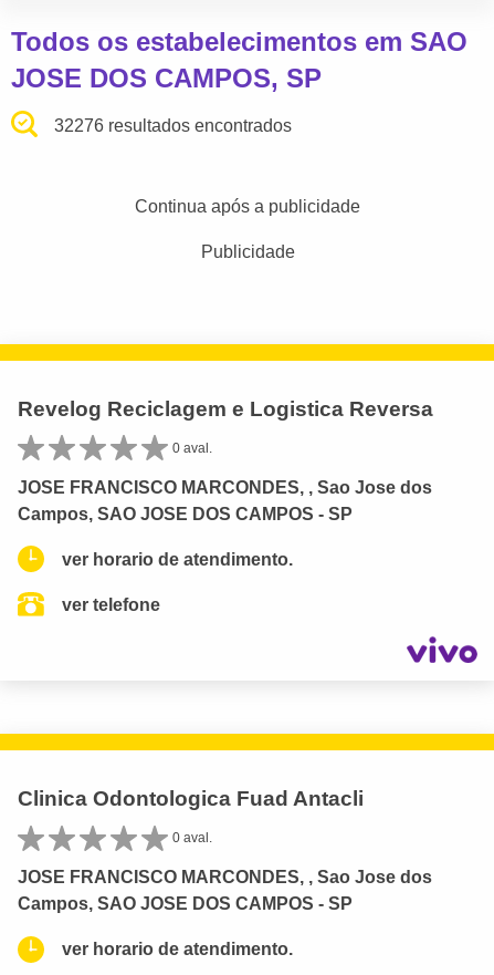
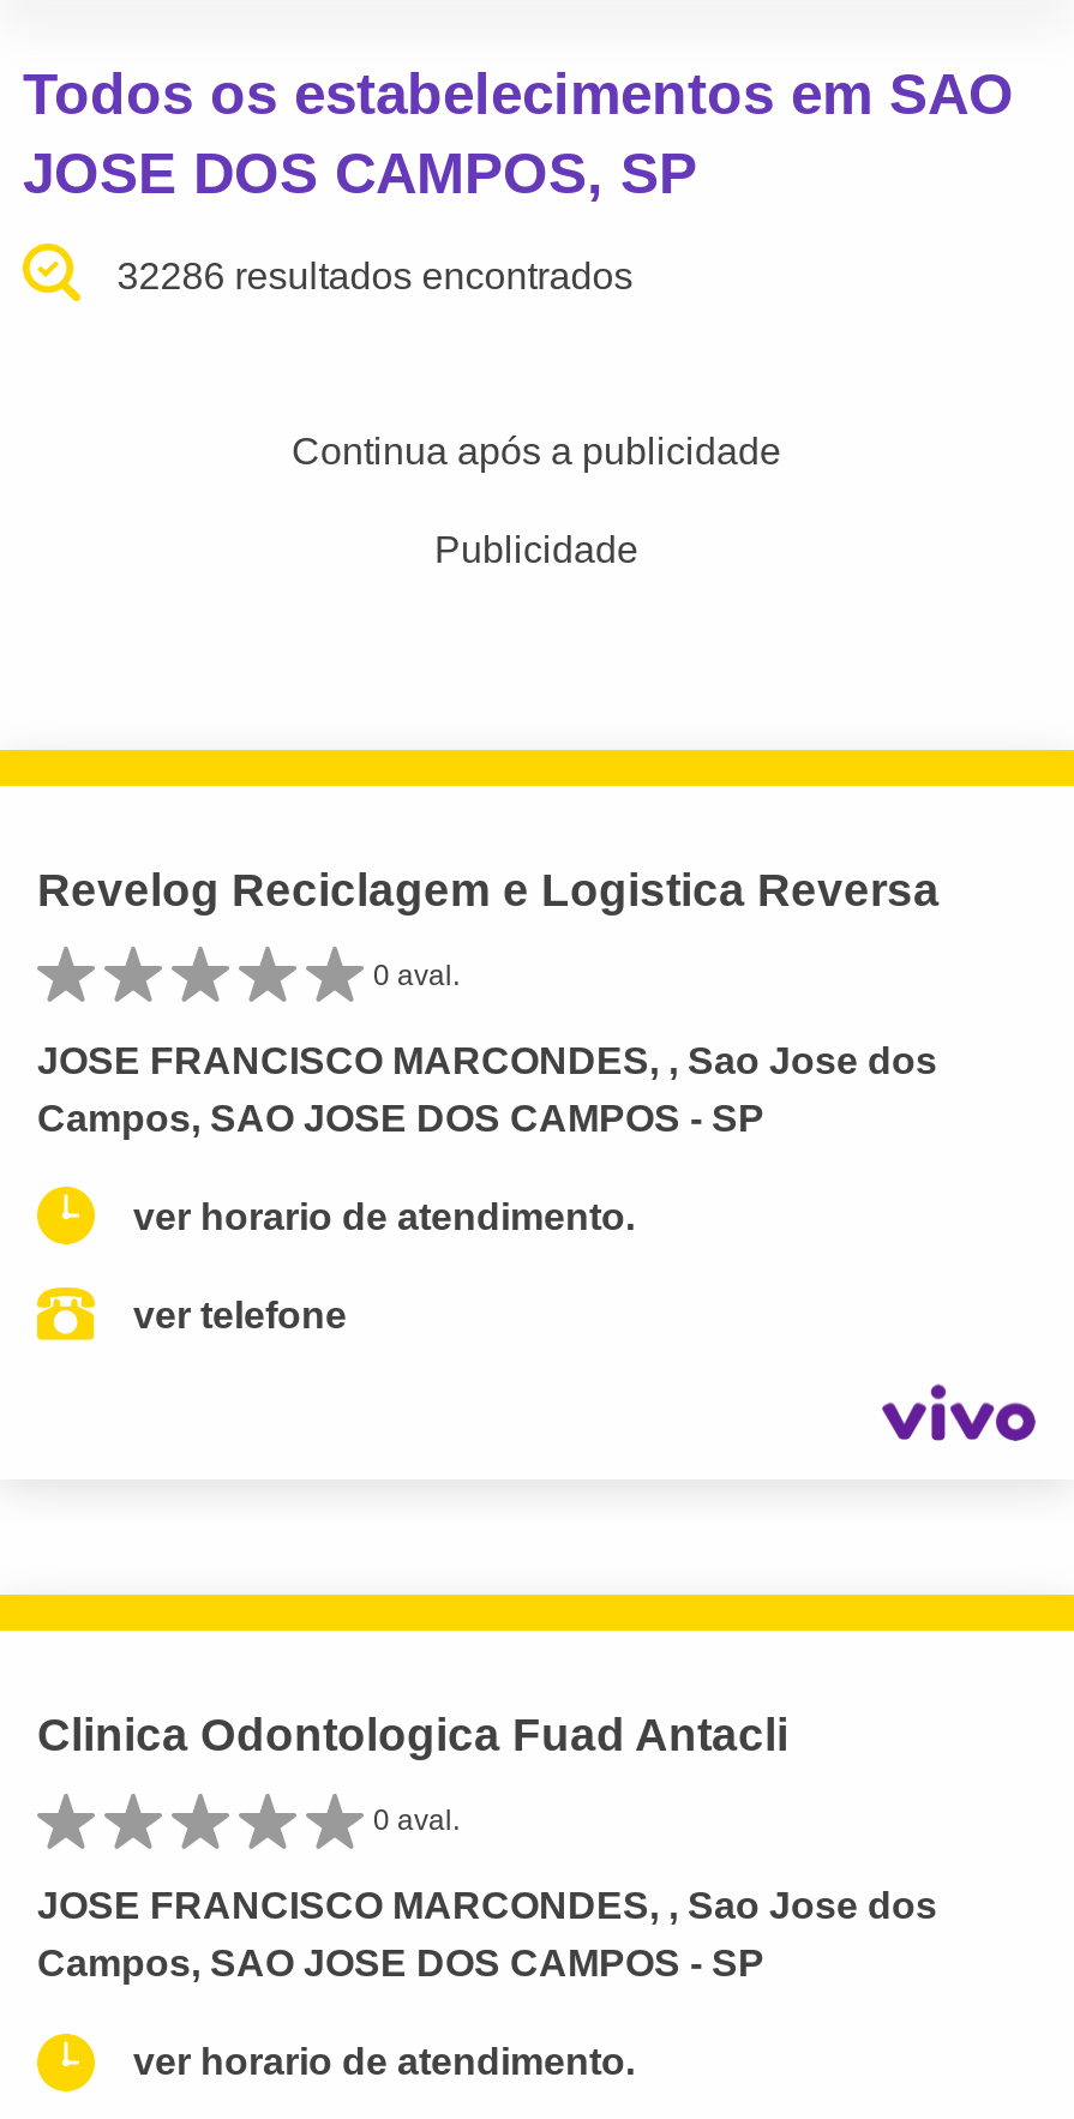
[54,116,292,135] 32276 resultados encontrados -> [117,255,633,296] 32286 resultados encontrados

